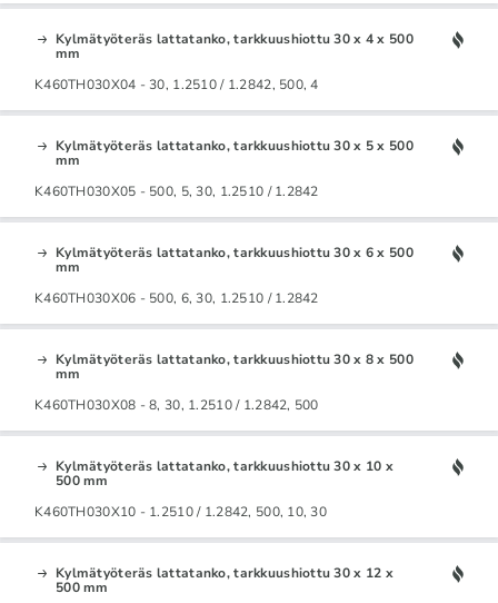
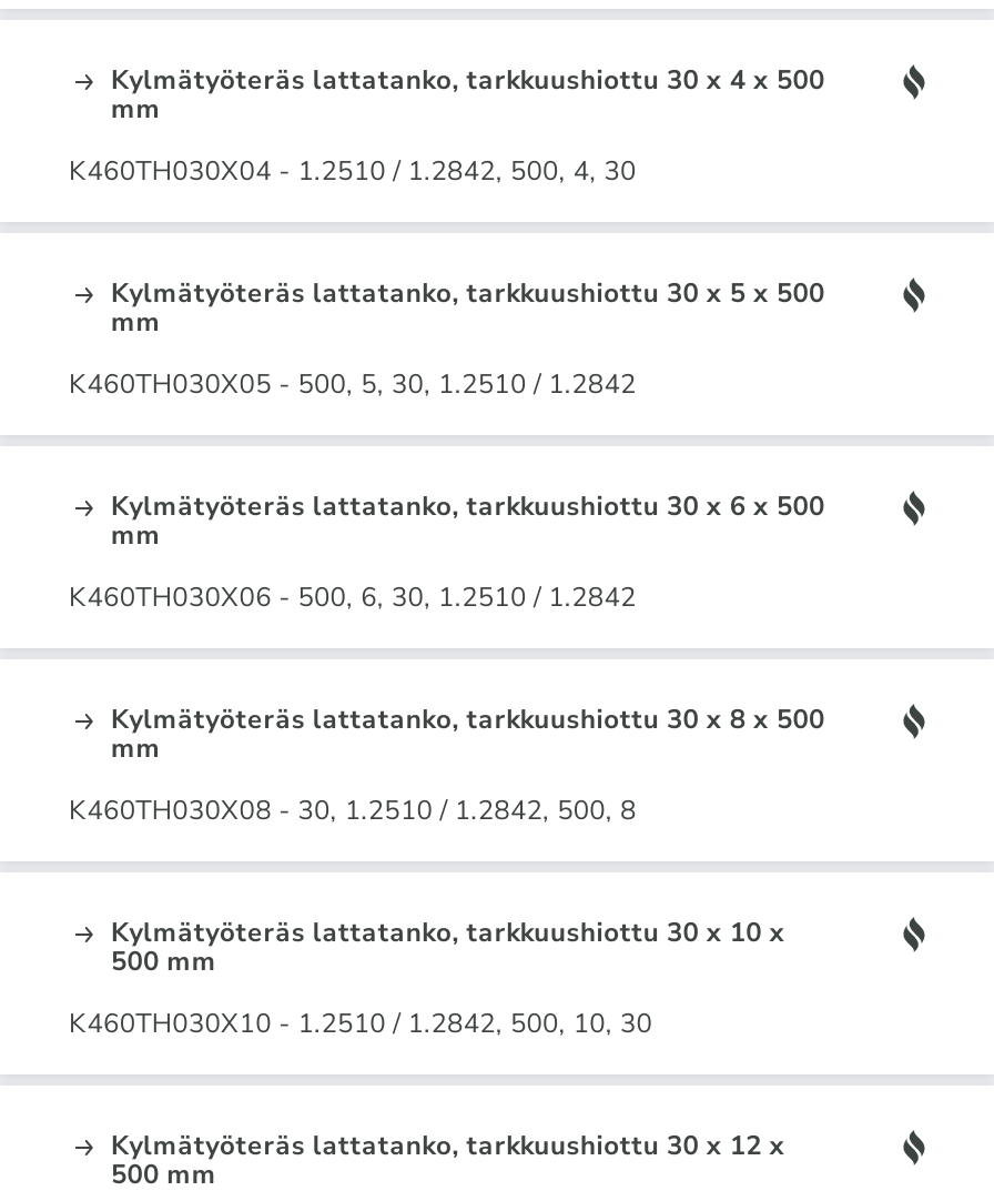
[34,75,319,93] K460TH030X04 - 30, 1.2510 / 1.2842, 500, 4 -> [69,152,636,188] K460TH030X04 - 1.2510 / 1.2842, 500, 4, 30
[34,396,319,413] K460TH030X08 - 8, 30, 1.2510 / 1.2842, 500 -> [69,791,636,827] K460TH030X08 - 30, 1.2510 / 1.2842, 500, 8

